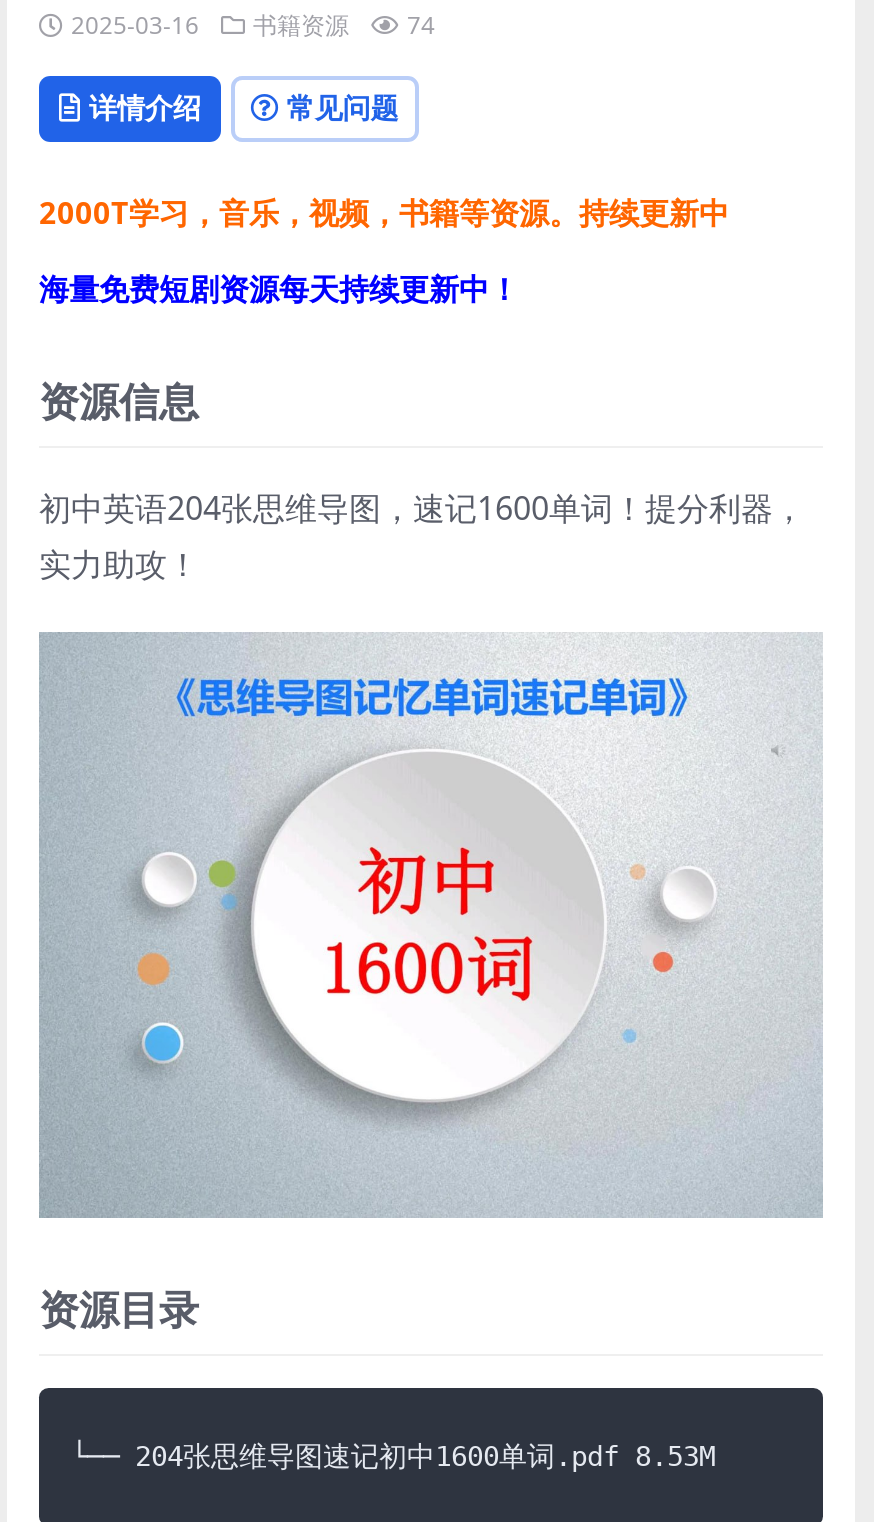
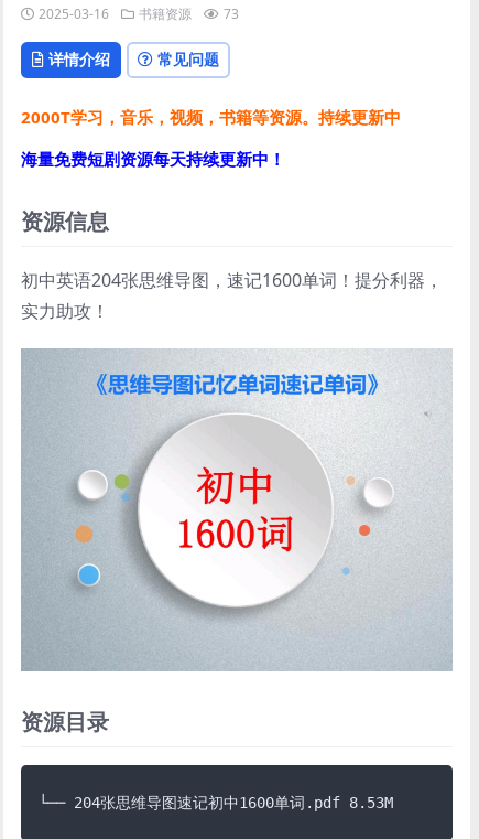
[71,8,435,42] 2025-03-16 书籍资源 74 -> [39,4,239,23] 2025-03-16 书籍资源 73

